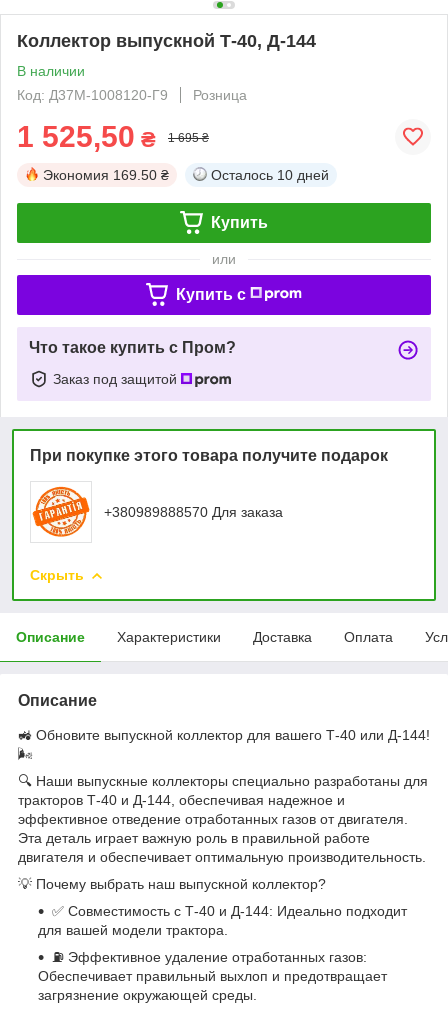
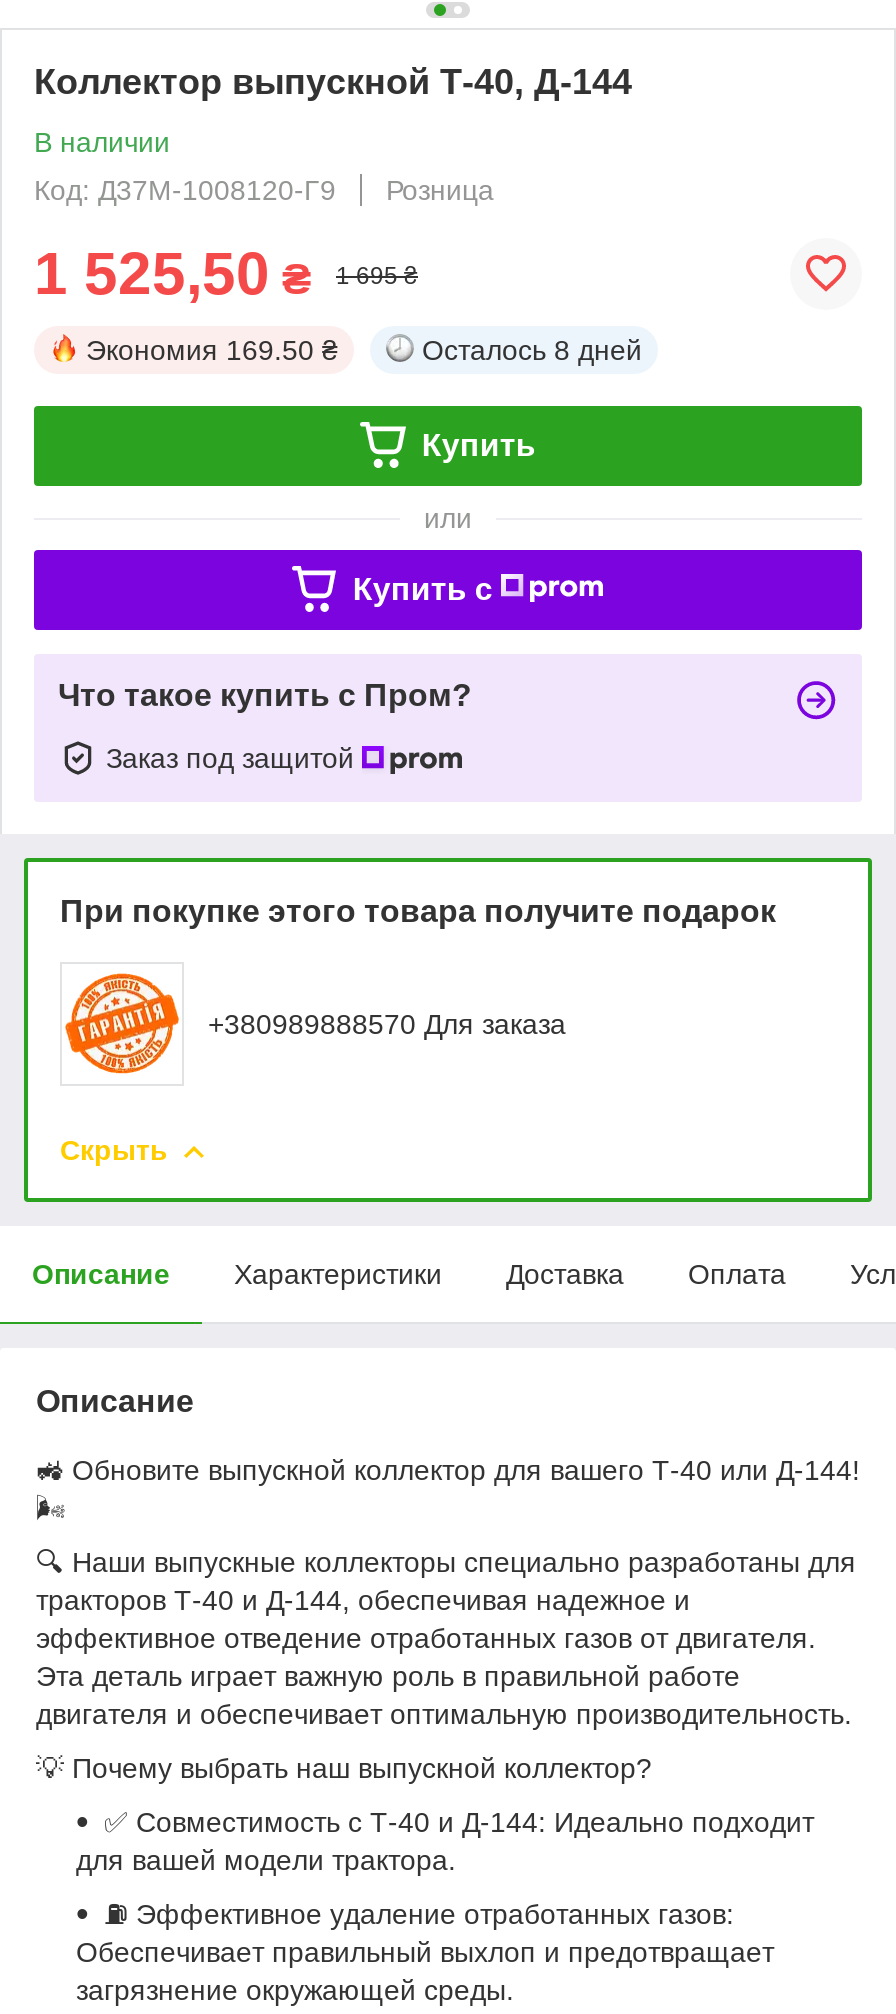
[211,167,329,183] Осталось 10 дней -> [422,334,642,366] Осталось 8 дней

